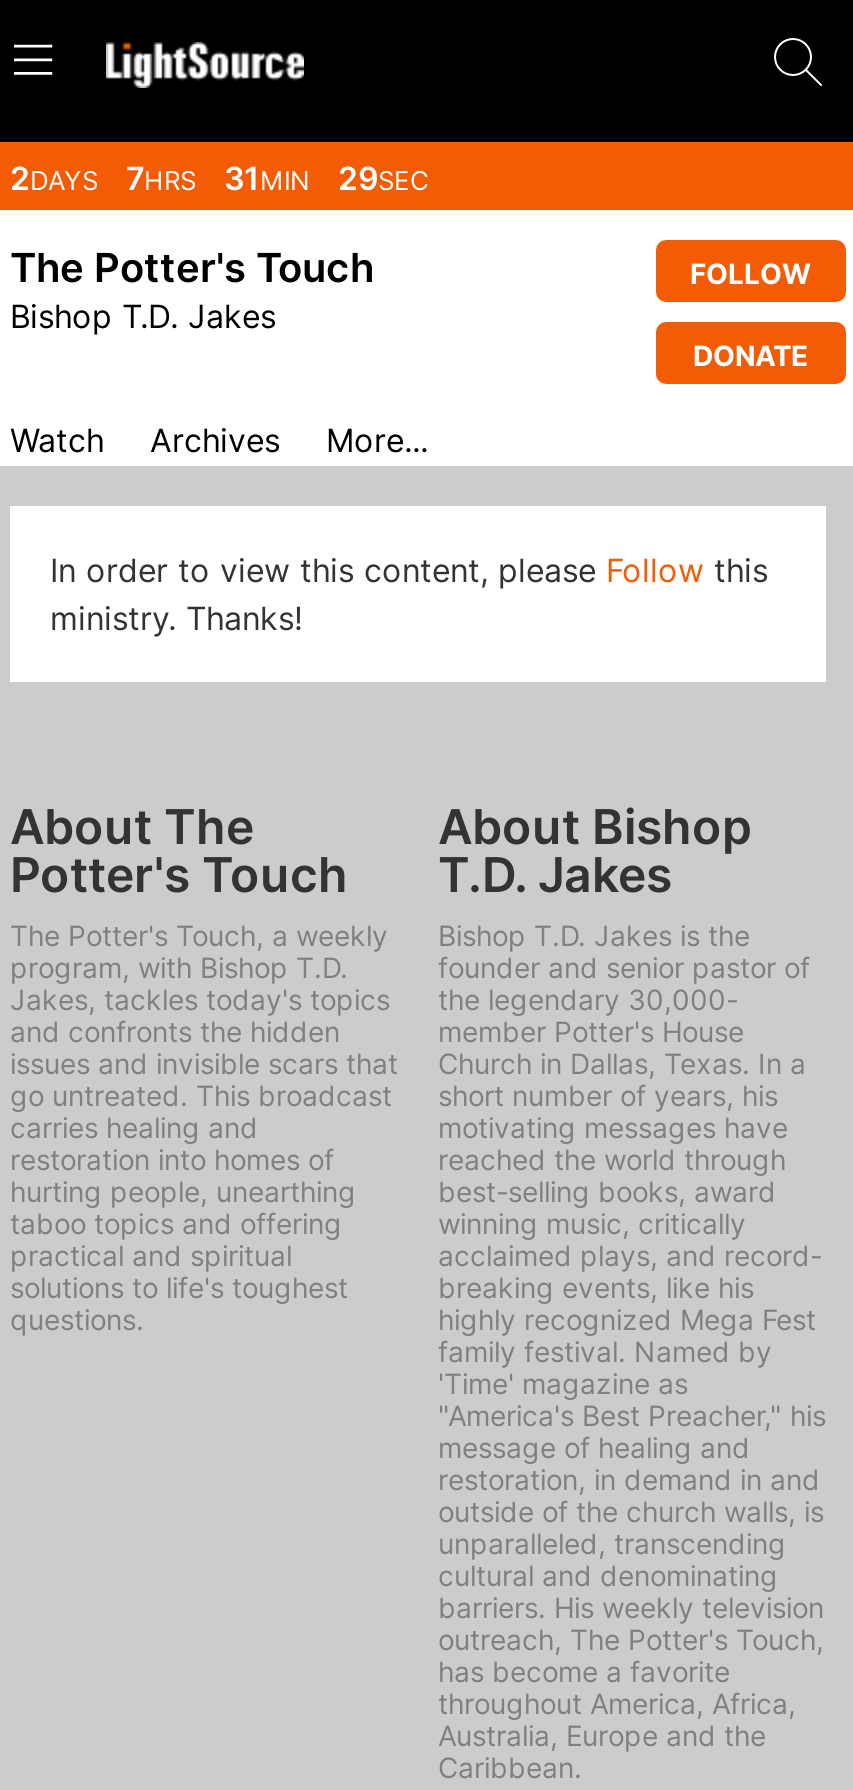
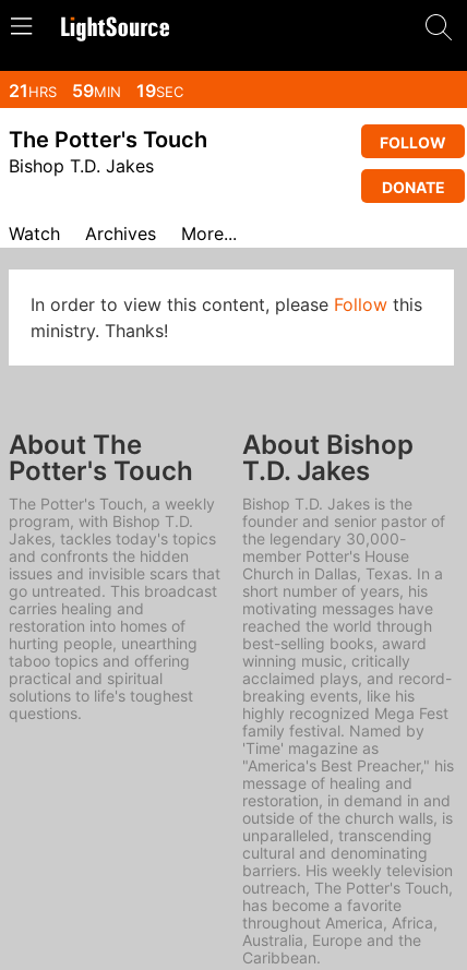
[10,158,436,198] 2DAYS 7HRS 31MIN 29SEC -> [9,80,188,101] 21HRS 59MIN 19SEC

